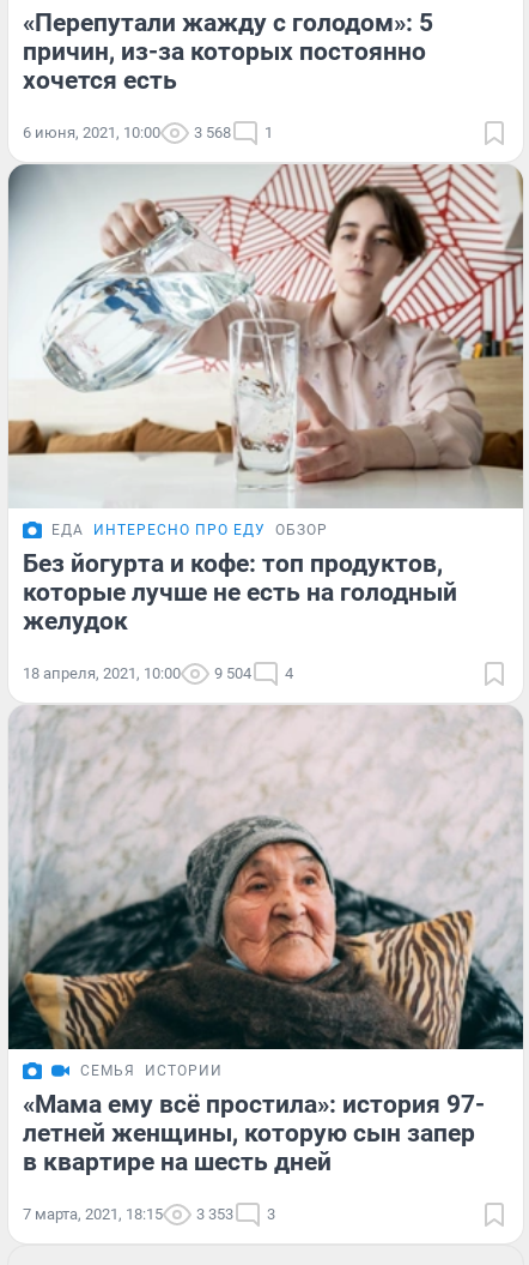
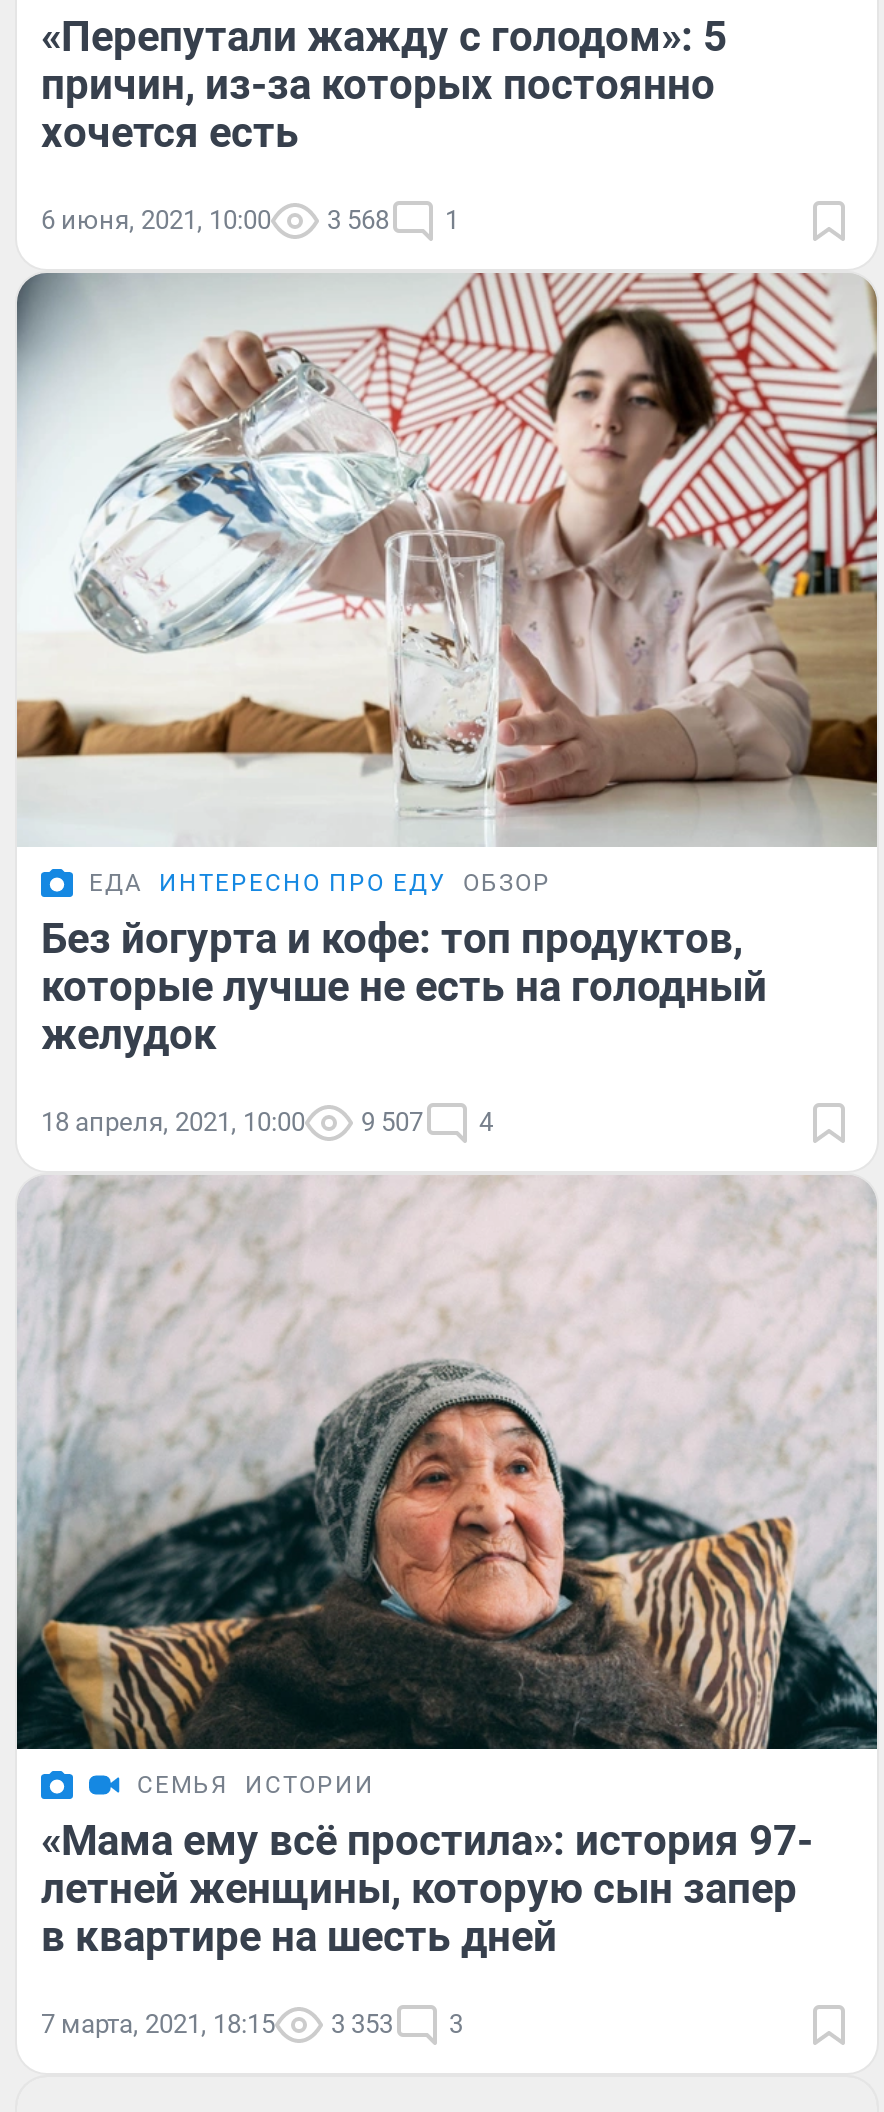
[23,664,293,682] 18 апреля, 2021, 10:00 9 504 4 -> [41,1107,493,1137] 18 апреля, 2021, 10:00 9 507 4

